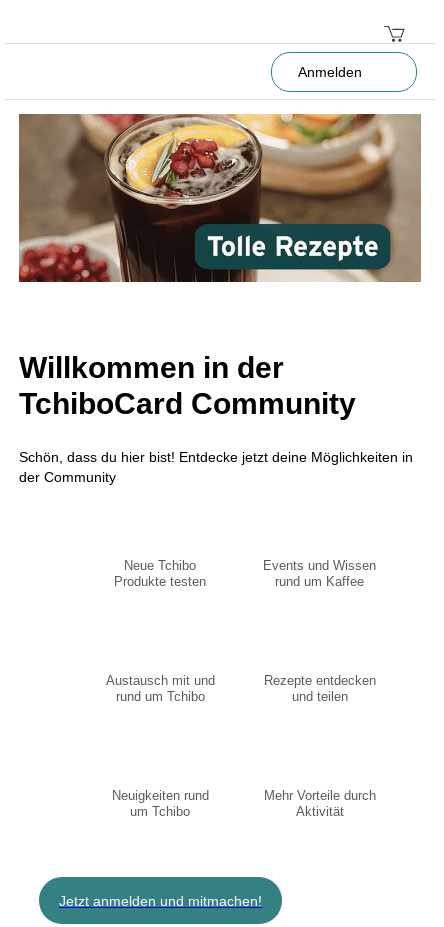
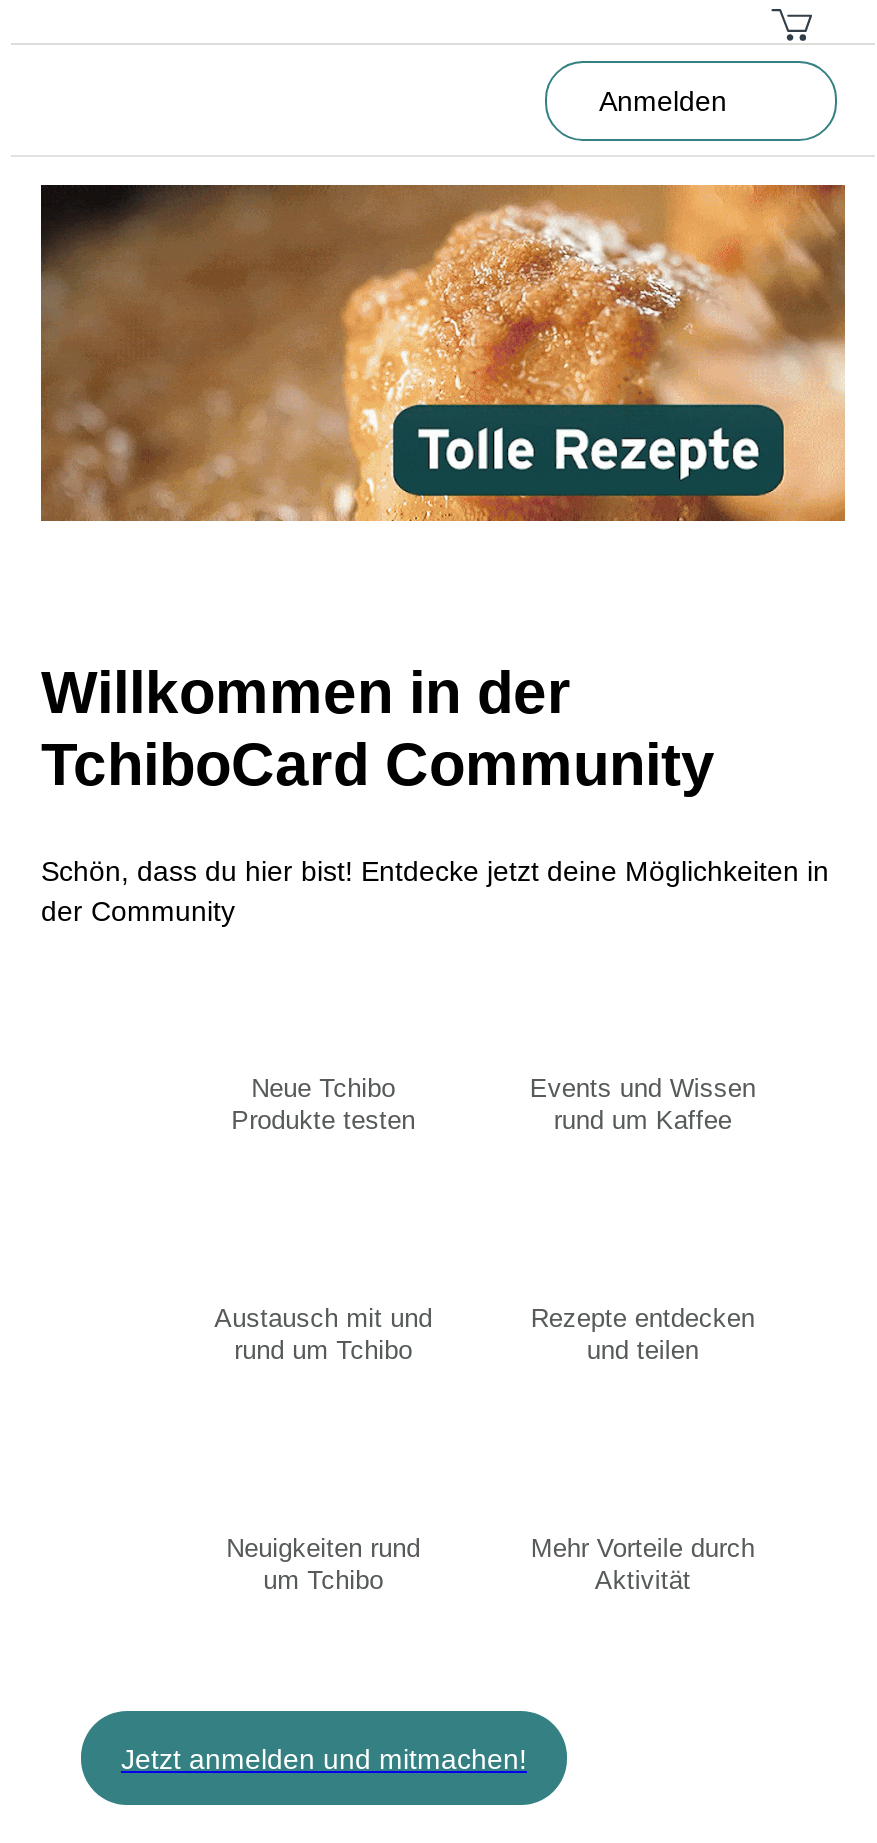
[18,113,421,283] [image] -> [39,183,845,523] [image]

